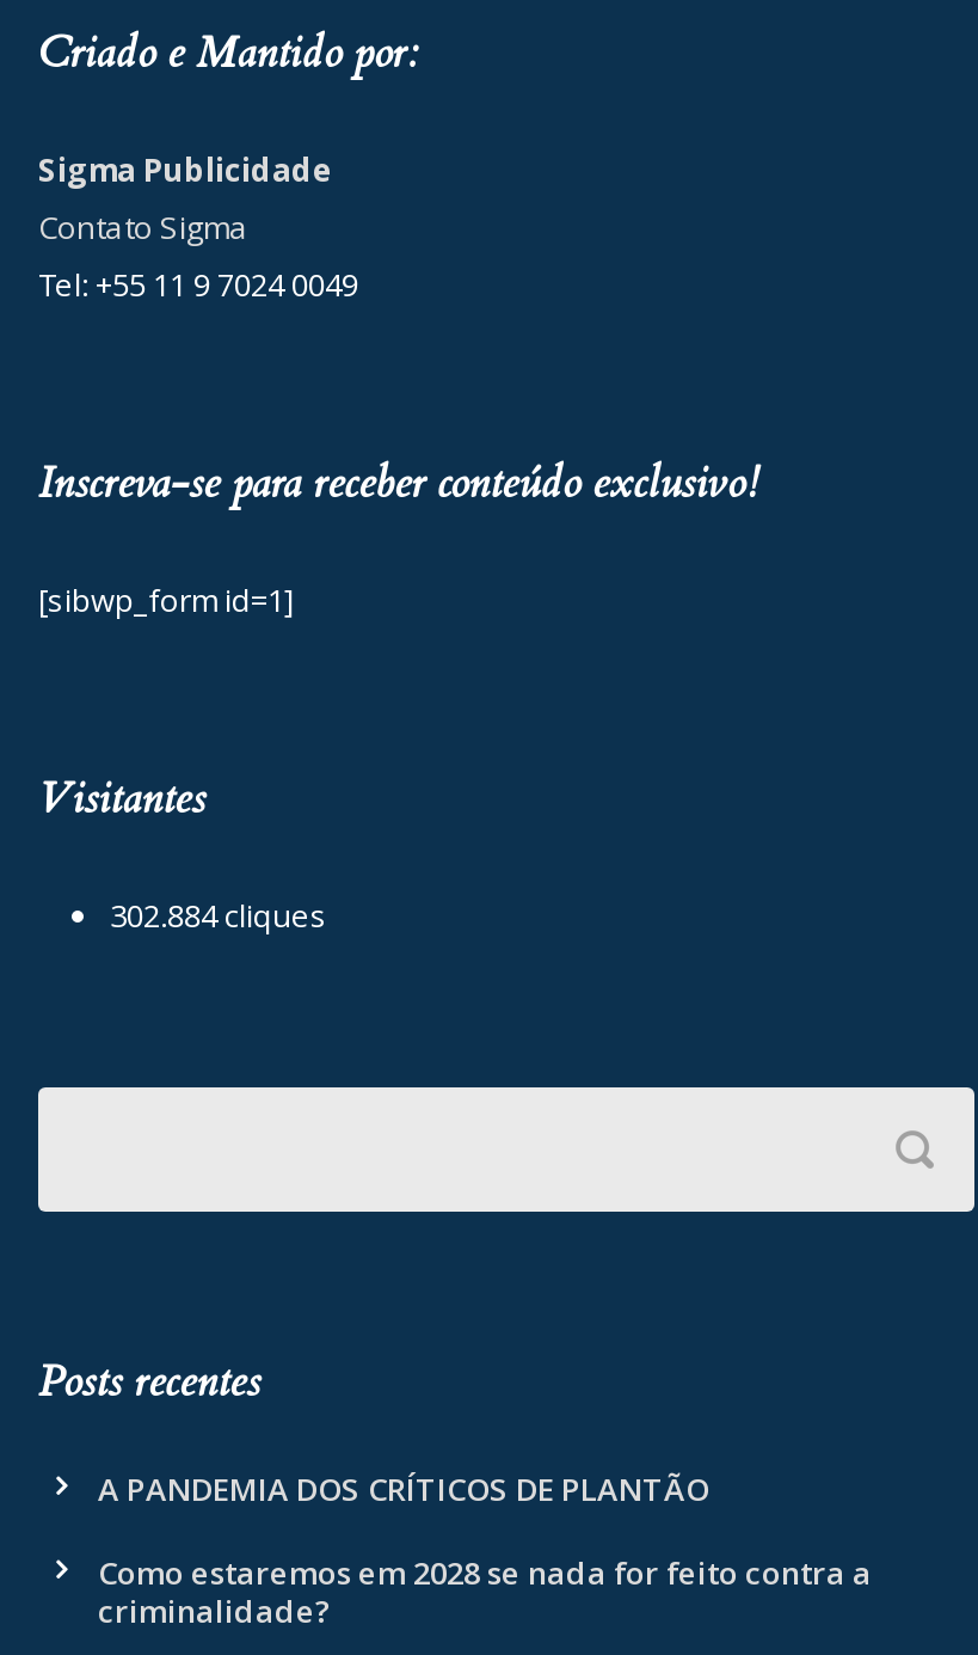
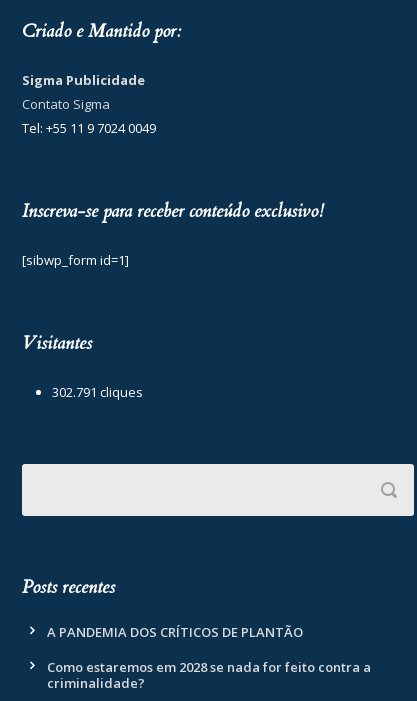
[110,893,327,936] 302.884 cliques -> [52,383,143,401] 302.791 cliques

